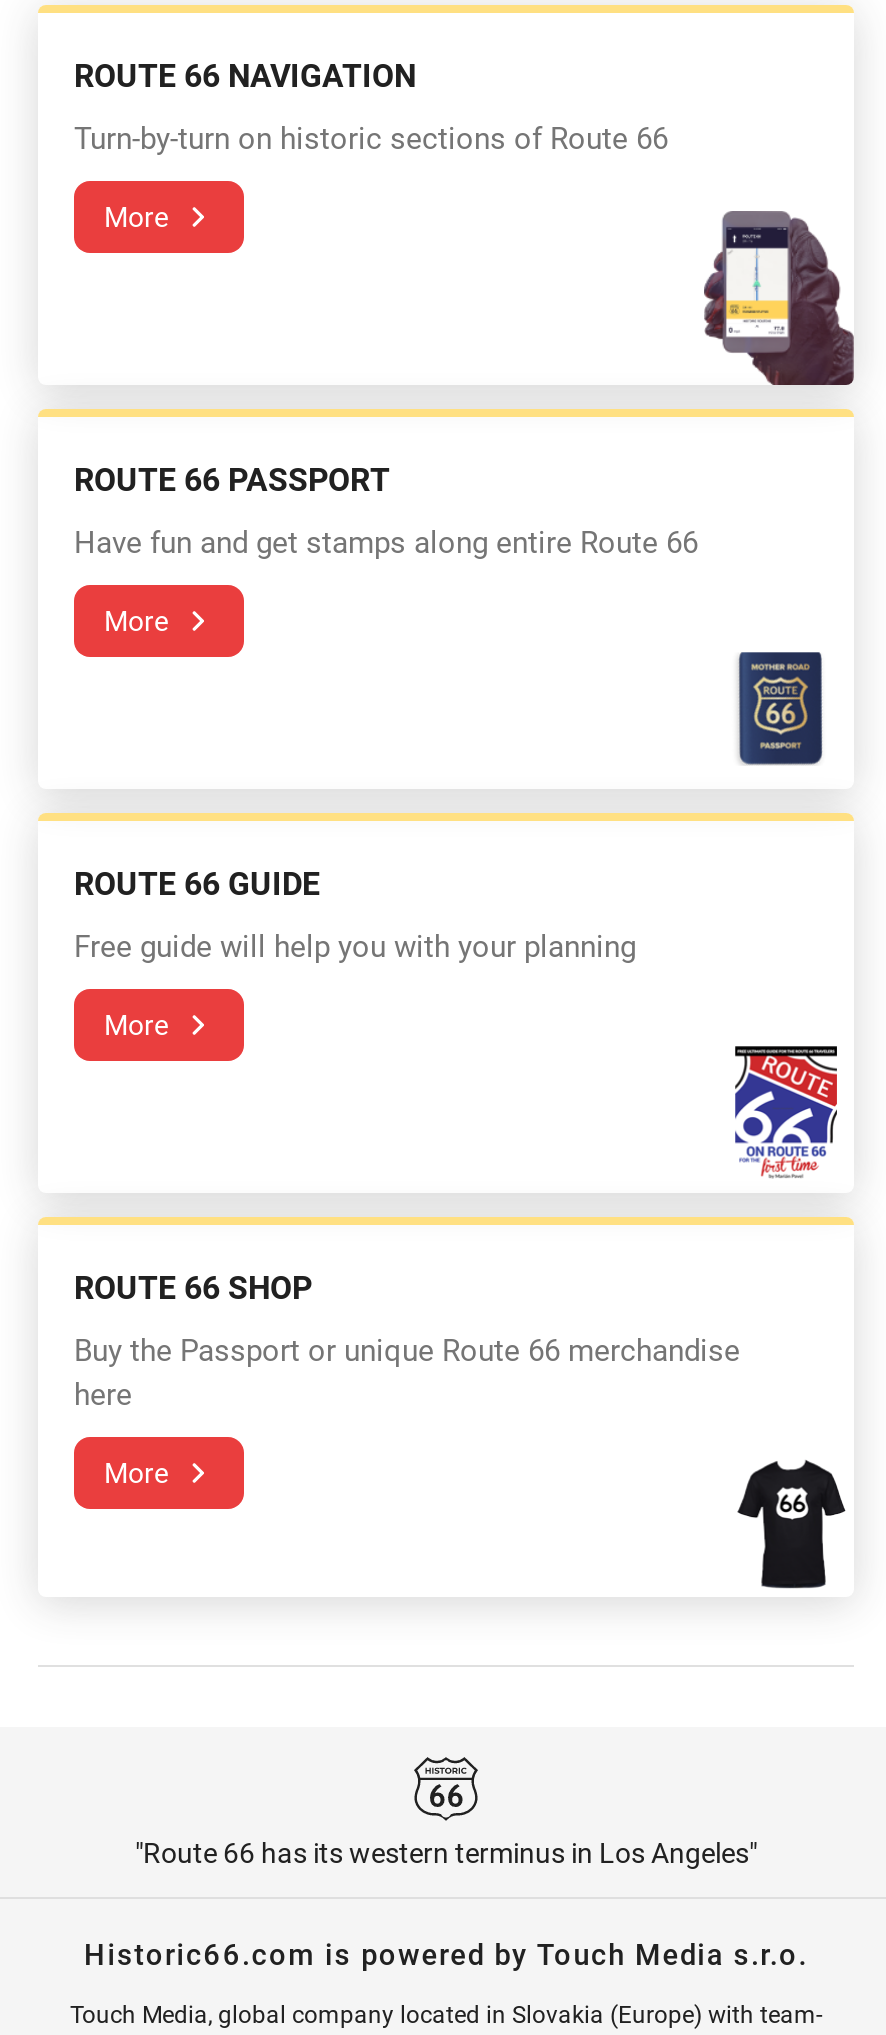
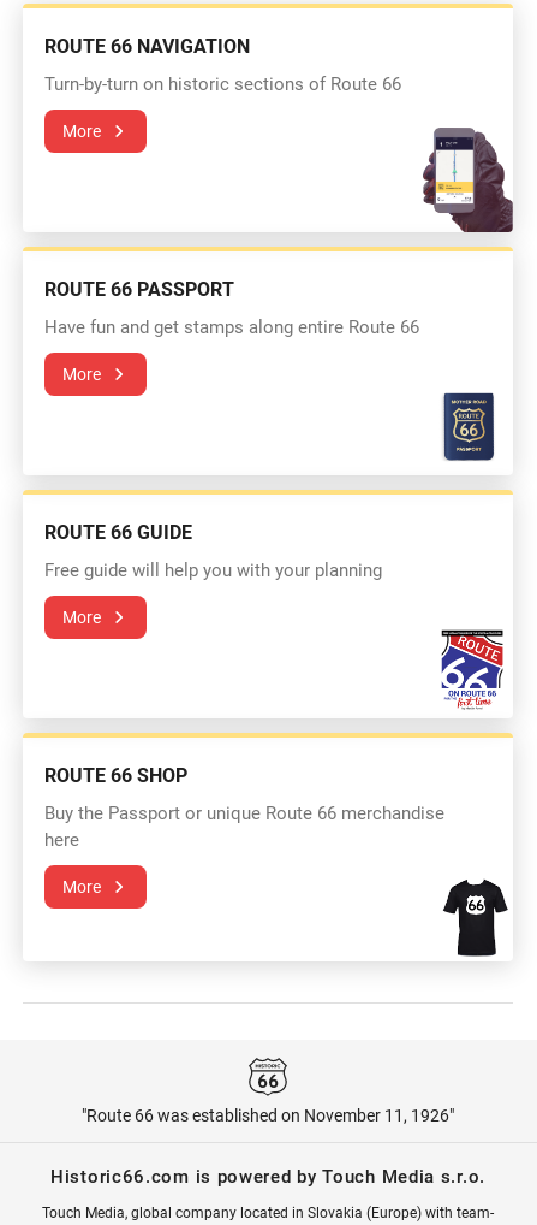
[135,1837,757,1869] "Route 66 has its western terminus in Los Angeles" -> [82,1106,454,1125] "Route 66 was established on November 11, 1926"

